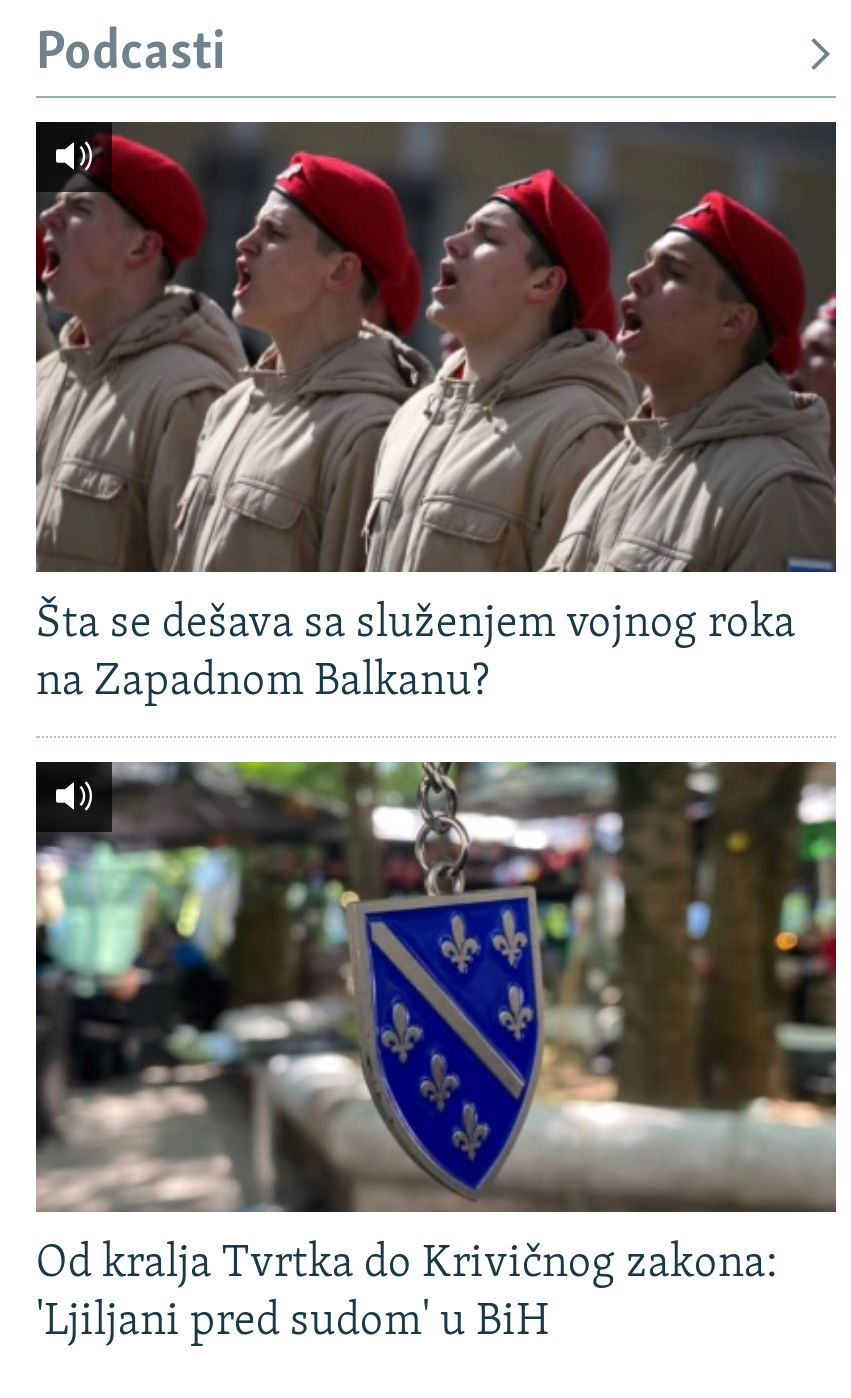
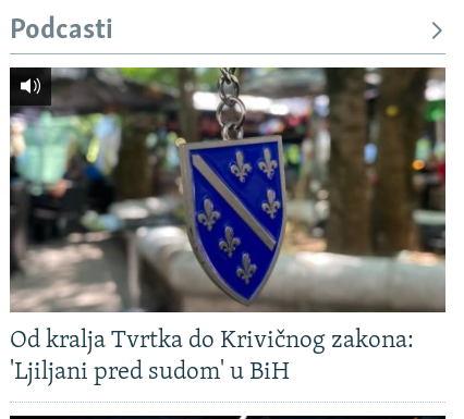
[34,120,838,707] [image] | Šta se dešava sa služenjem vojnog roka | na Zapadnom Balkanu? -> none

